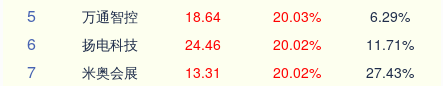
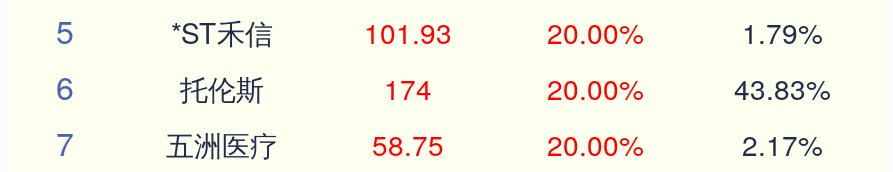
[82,6,410,26] 万通智控 | 18.64 | 20.03% | 6.29% -> [171,13,822,53] *ST禾信 | 101.93 | 20.00% | 1.79%
[82,34,414,54] 扬电科技 | 24.46 | 20.02% | 11.71% -> [180,69,830,109] 托伦斯 | 174 | 20.00% | 43.83%
[82,62,414,82] 米奥会展 | 13.31 | 20.02% | 27.43% -> [166,125,822,165] 五洲医疗 | 58.75 | 20.00% | 2.17%

